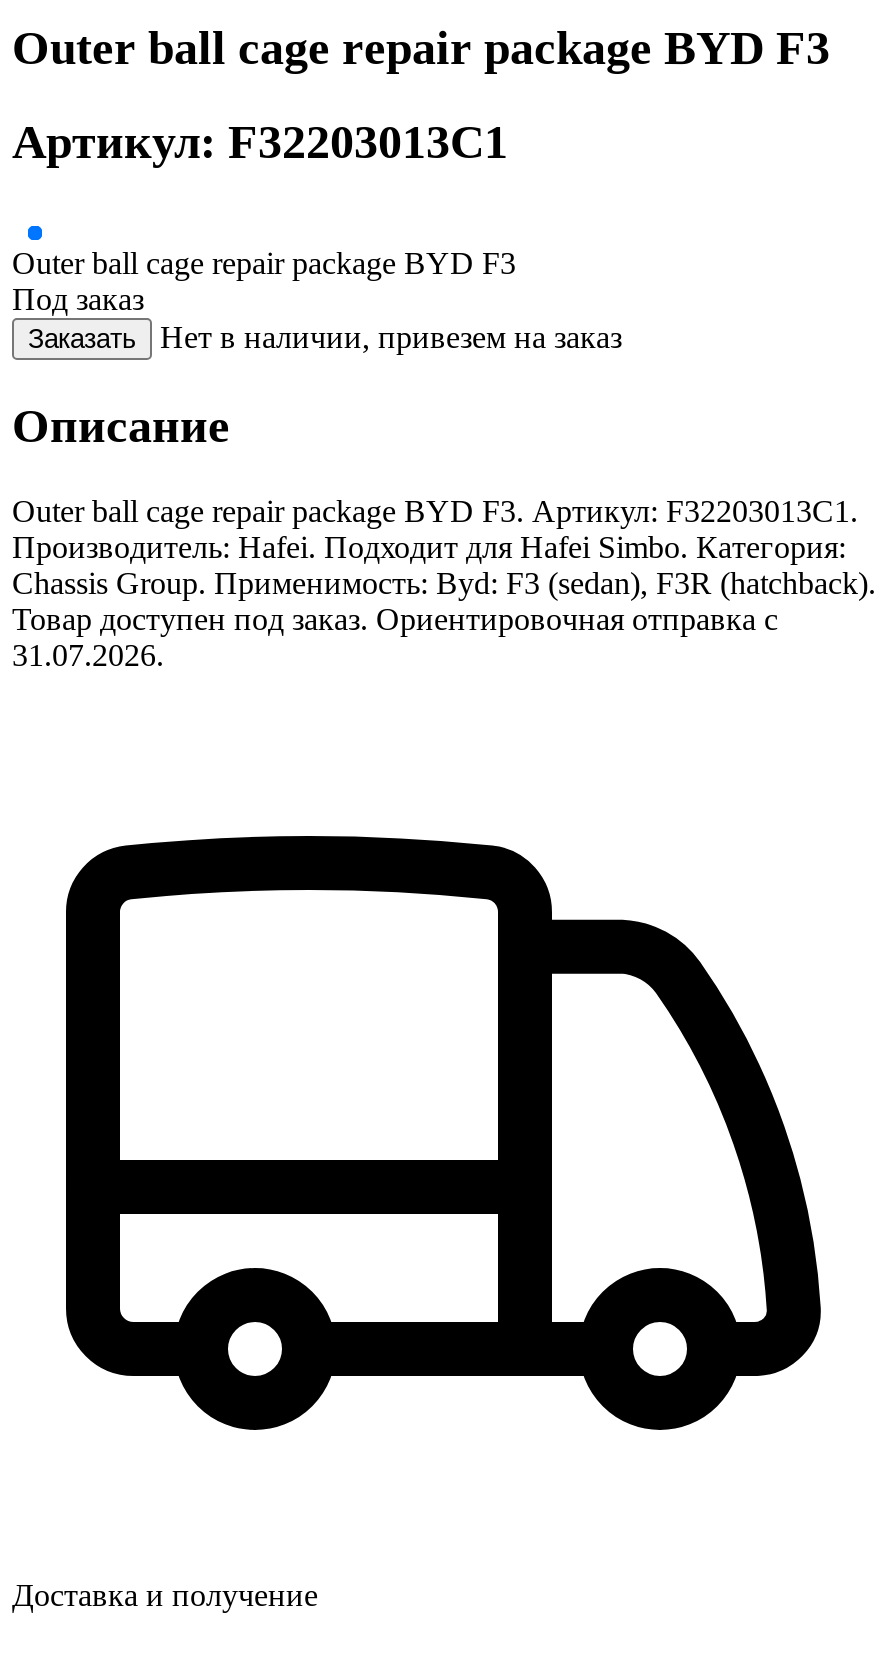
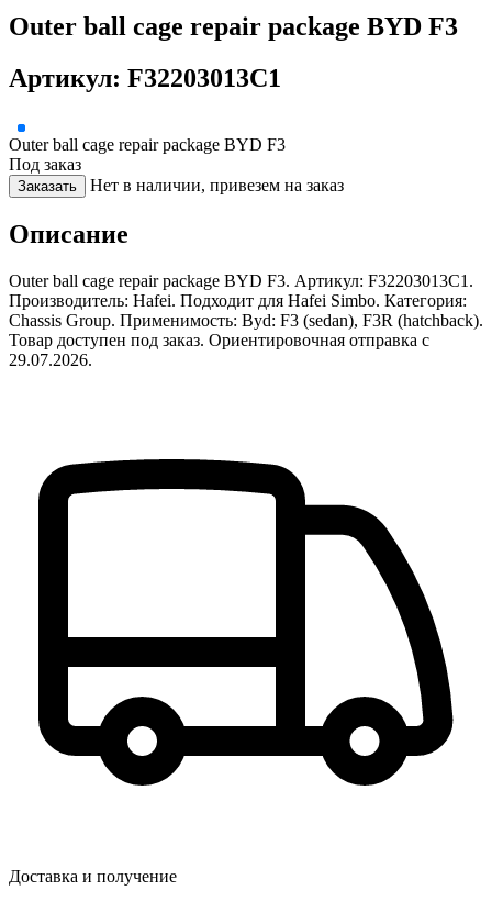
[12,637,164,671] 31.07.2026. -> [9,350,92,369] 29.07.2026.

